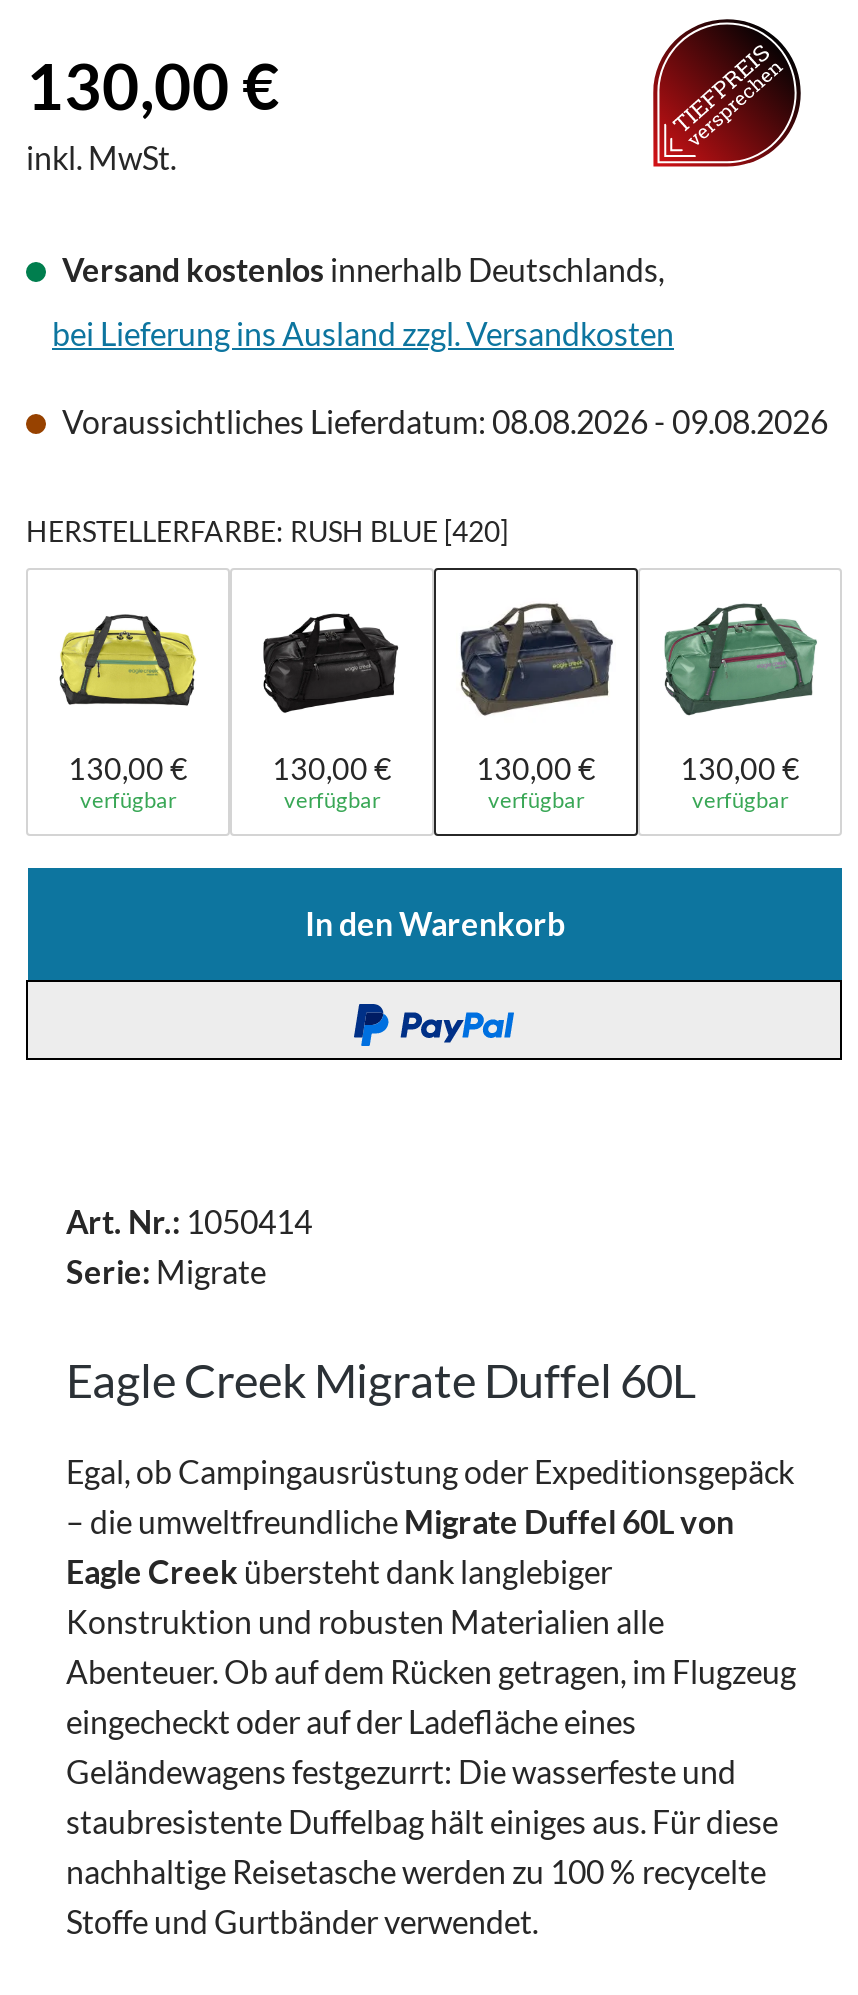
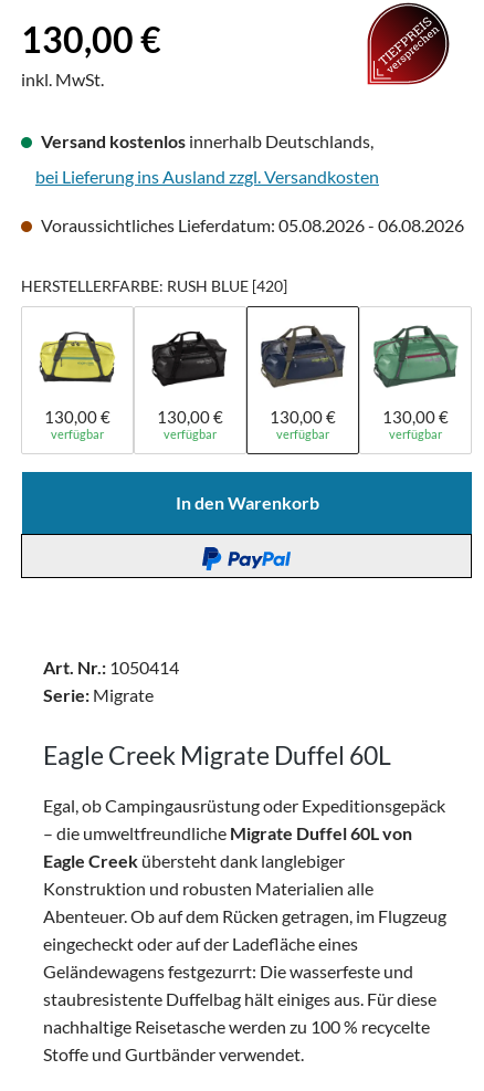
[56,402,828,440] Voraussichtliches Lieferdatum: 08.08.2026 - 09.08.2026 -> [38,214,464,235] Voraussichtliches Lieferdatum: 05.08.2026 - 06.08.2026

